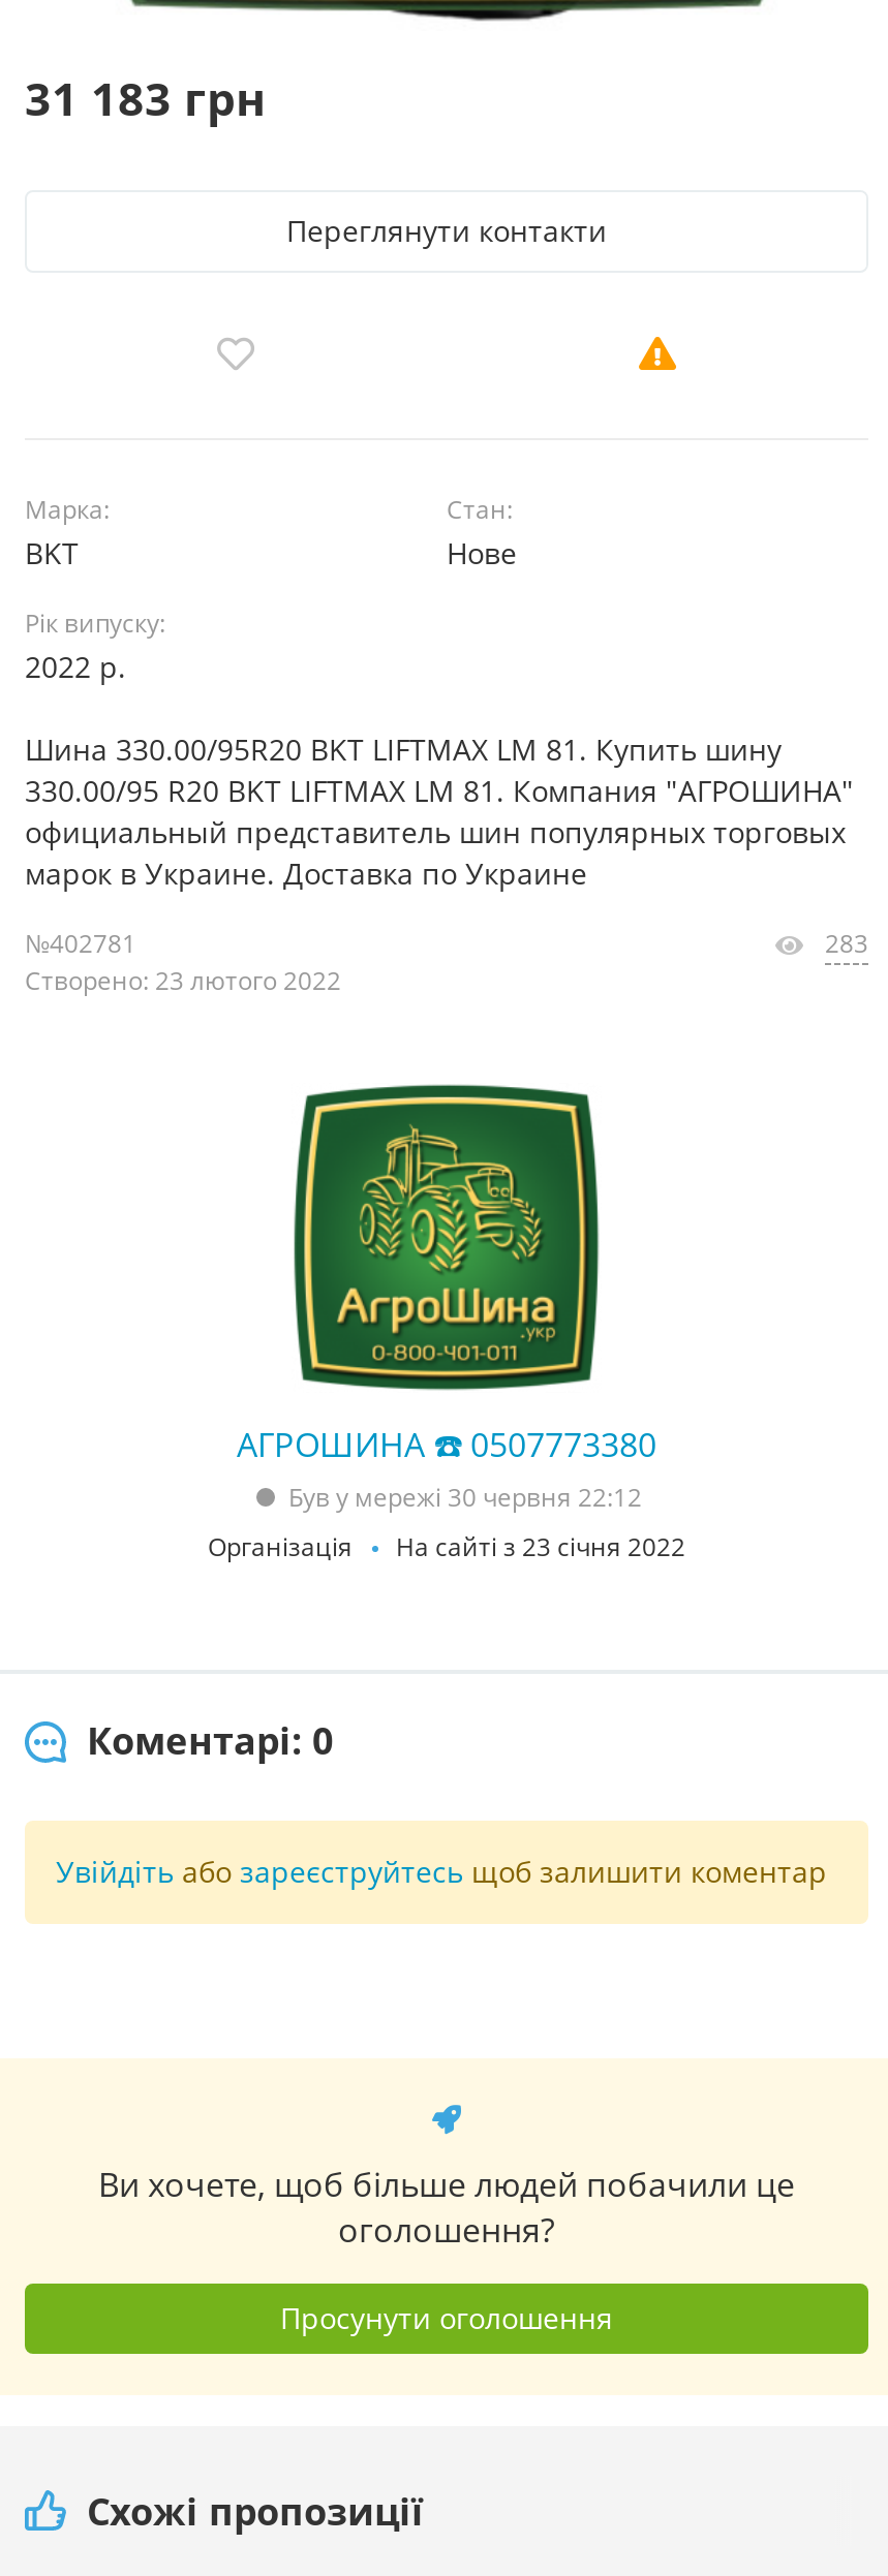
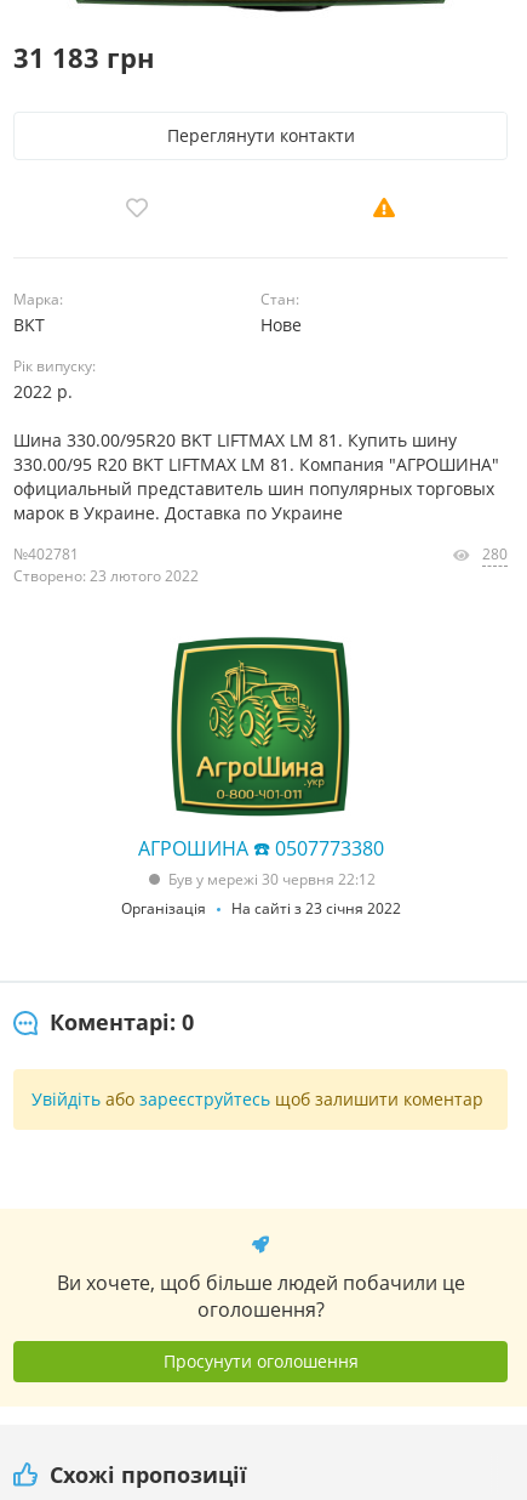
[825,926,868,961] 283 -> [482,544,508,564] 280

